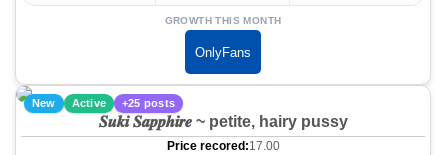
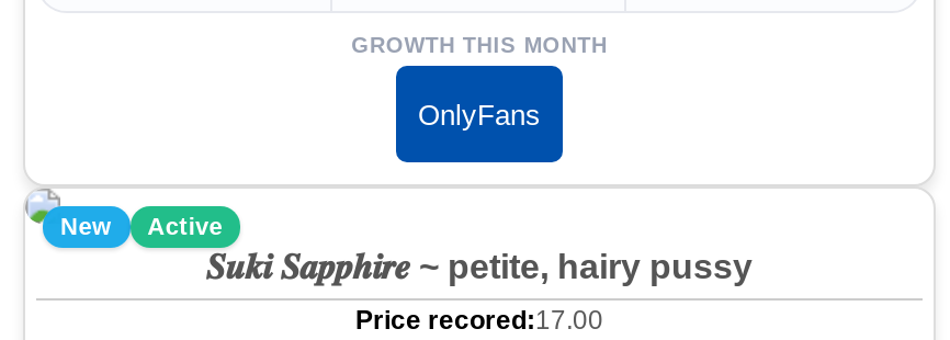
[122,97,175,109] +25 posts -> none

